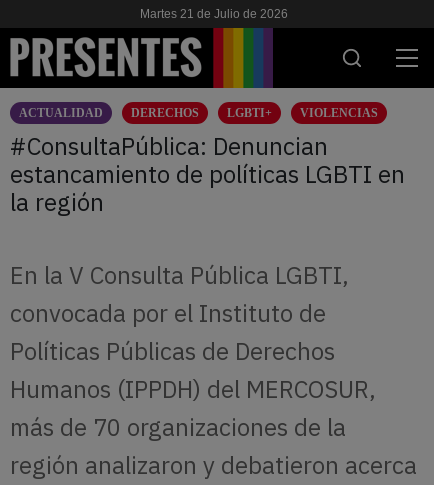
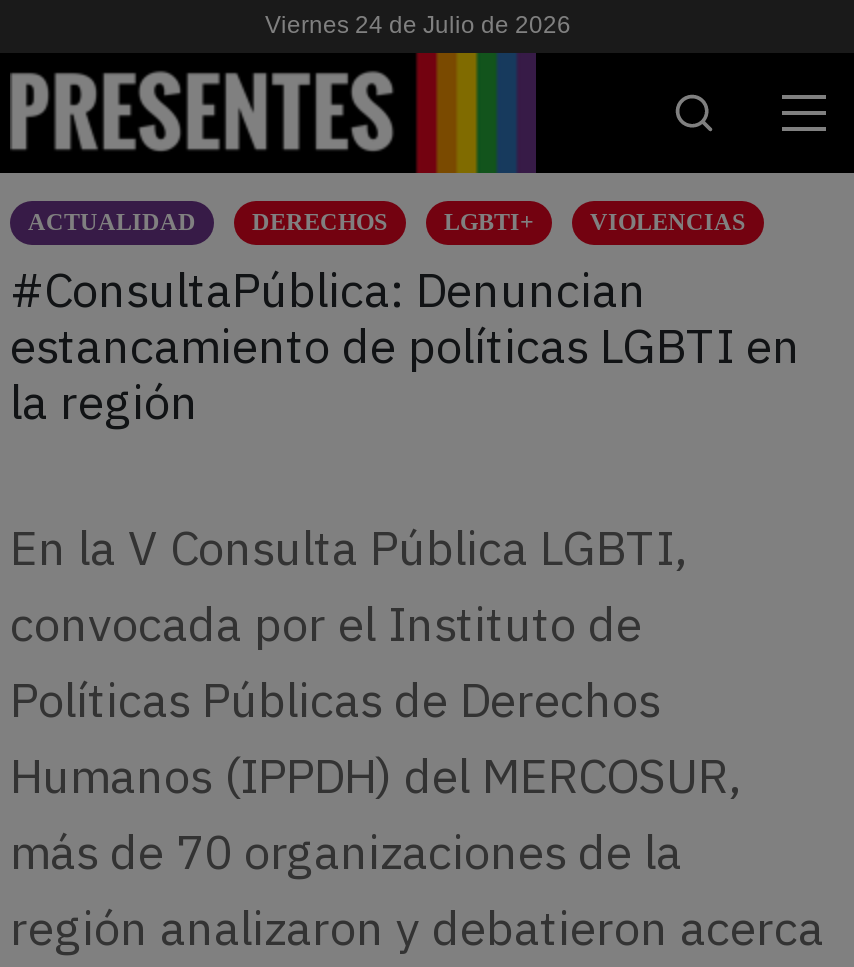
[140,7,288,21] Martes 21 de Julio de 2026 -> [265,11,571,39] Viernes 24 de Julio de 2026

